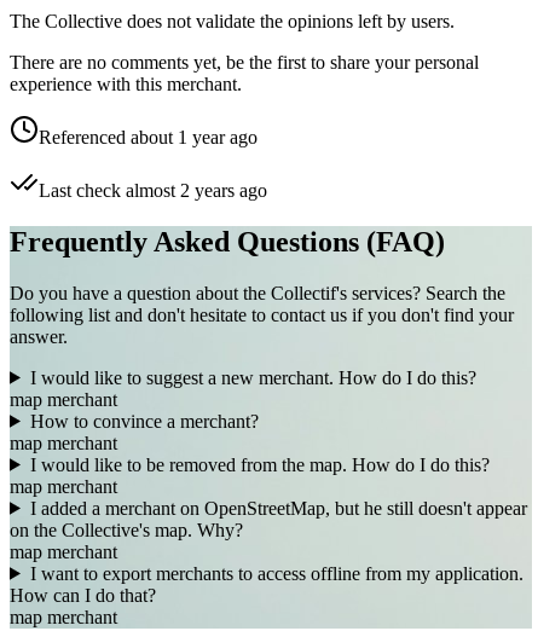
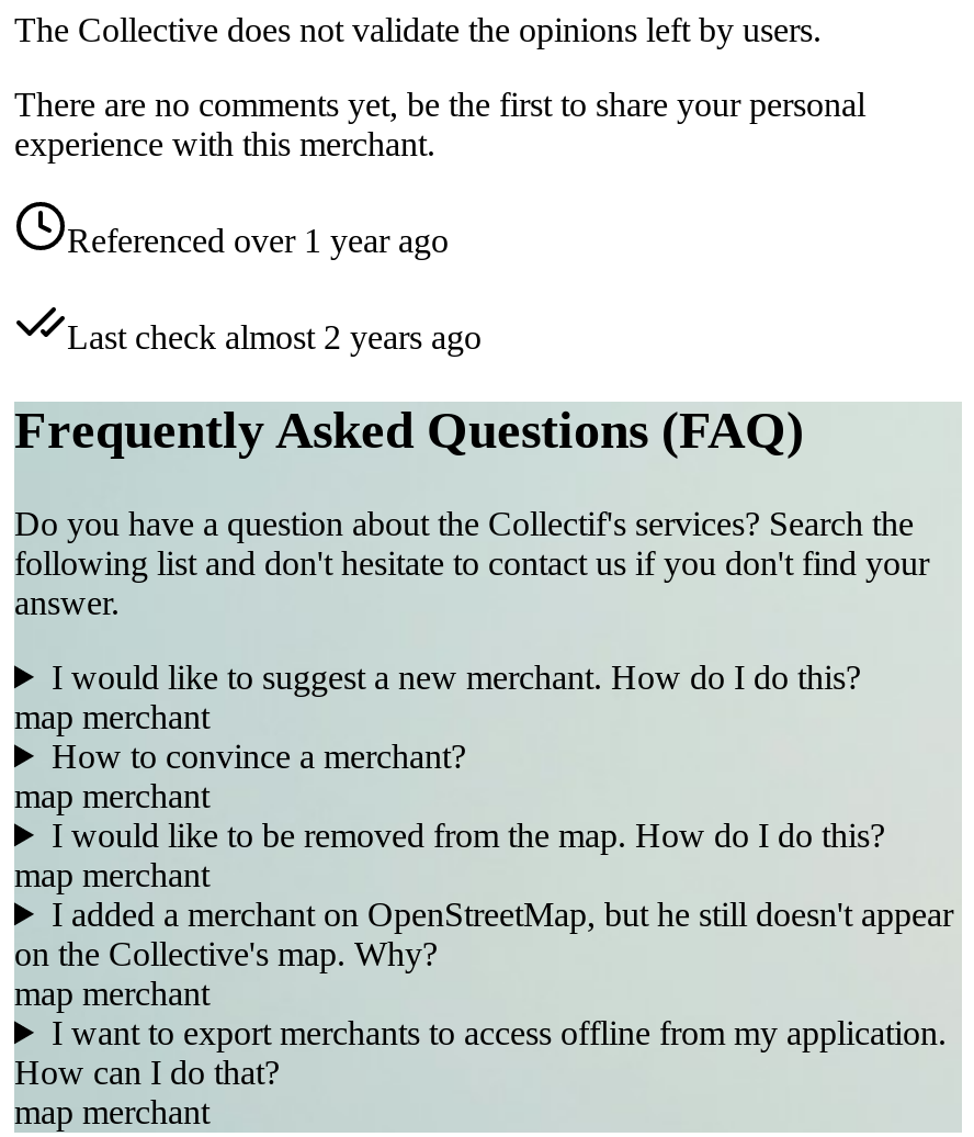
[39,127,258,147] Referenced about 1 year ago -> [67,221,449,259] Referenced over 1 year ago

